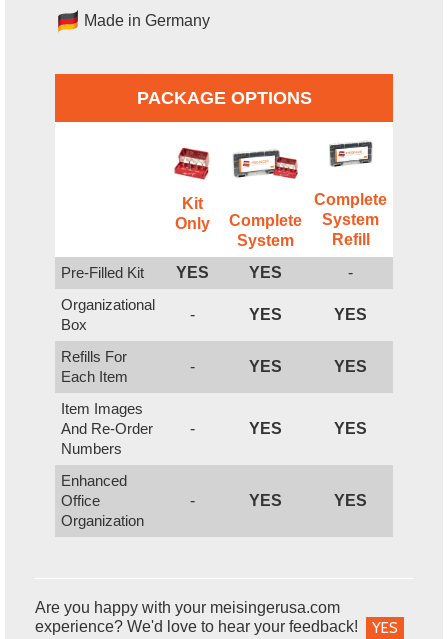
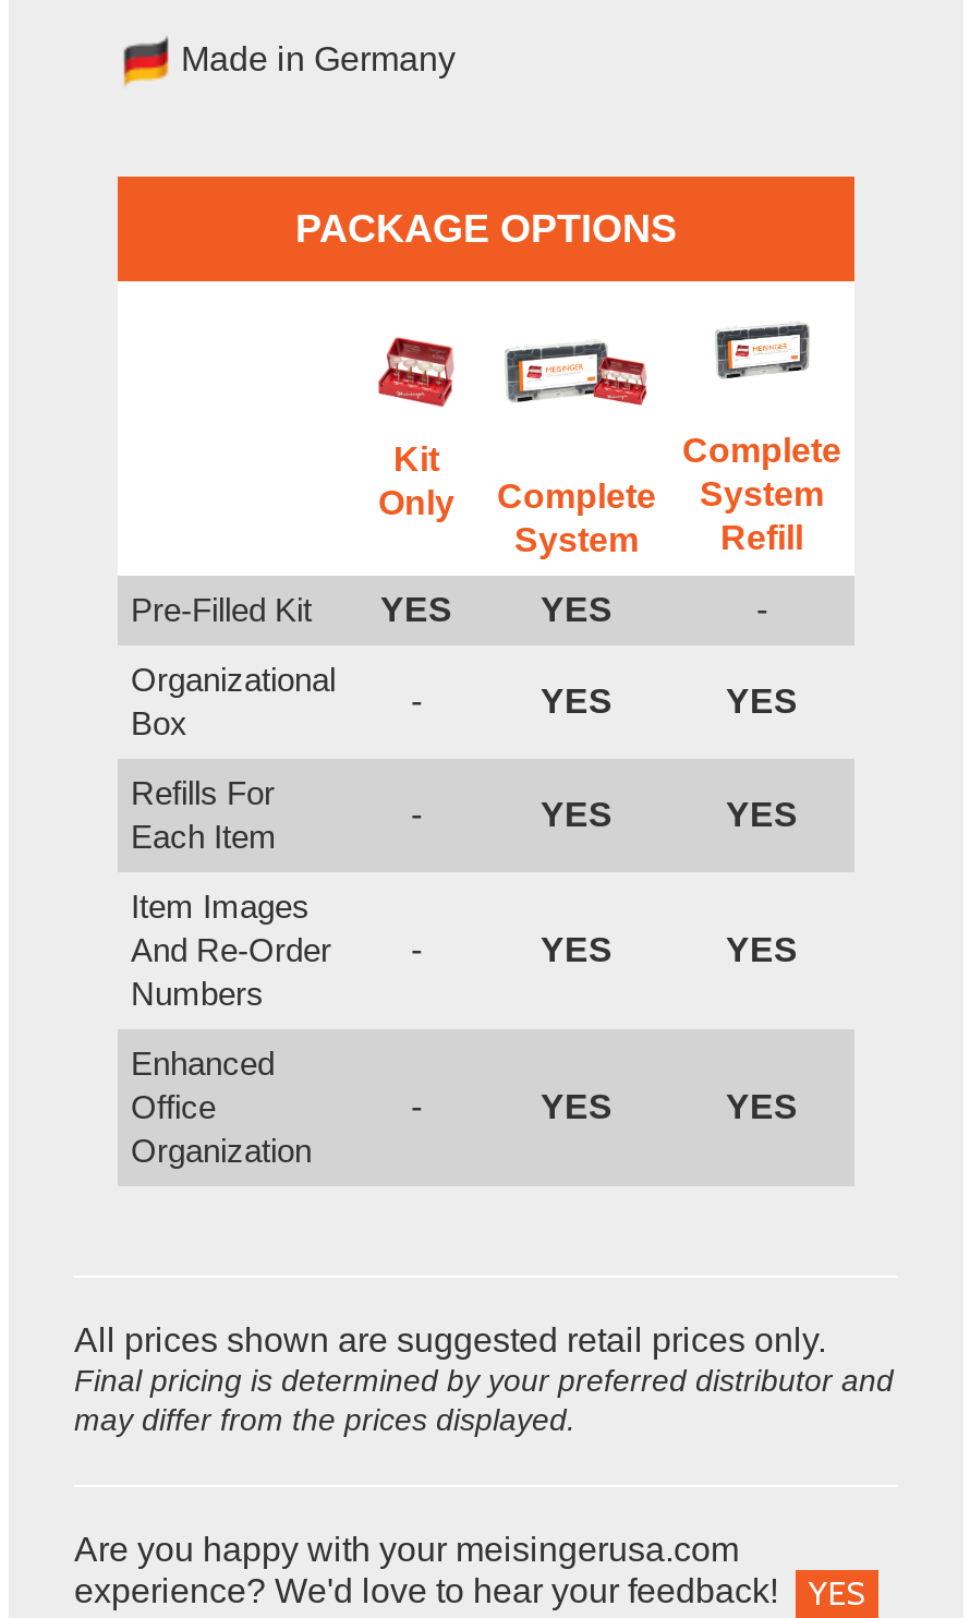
none -> [74,1321,894,1437] All prices shown are suggested retail prices only. | Final pricing is determined by your preferred distributor and | may differ from the prices displayed.

